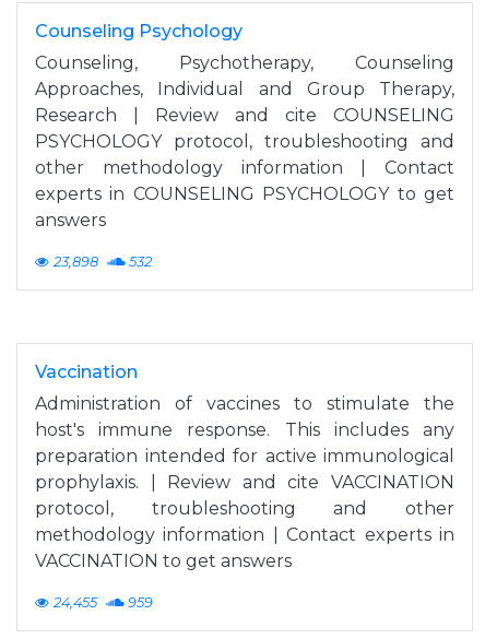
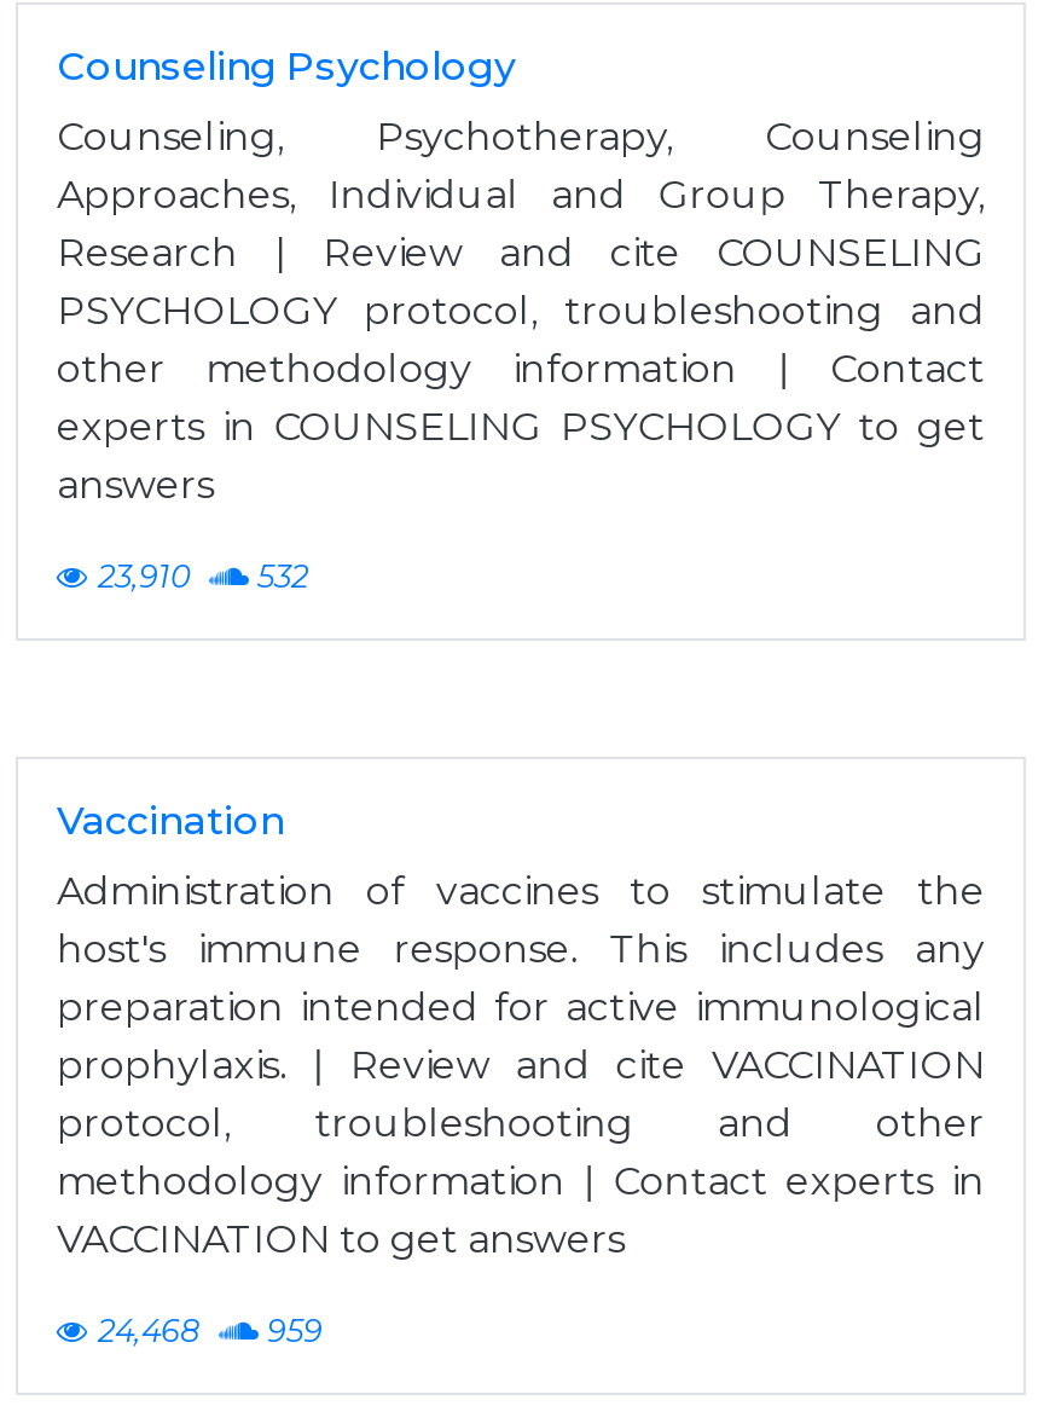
[54,253,152,269] 23,898 532 -> [98,558,308,594] 23,910 532
[54,594,153,610] 24,455 959 -> [98,1312,323,1348] 24,468 959

